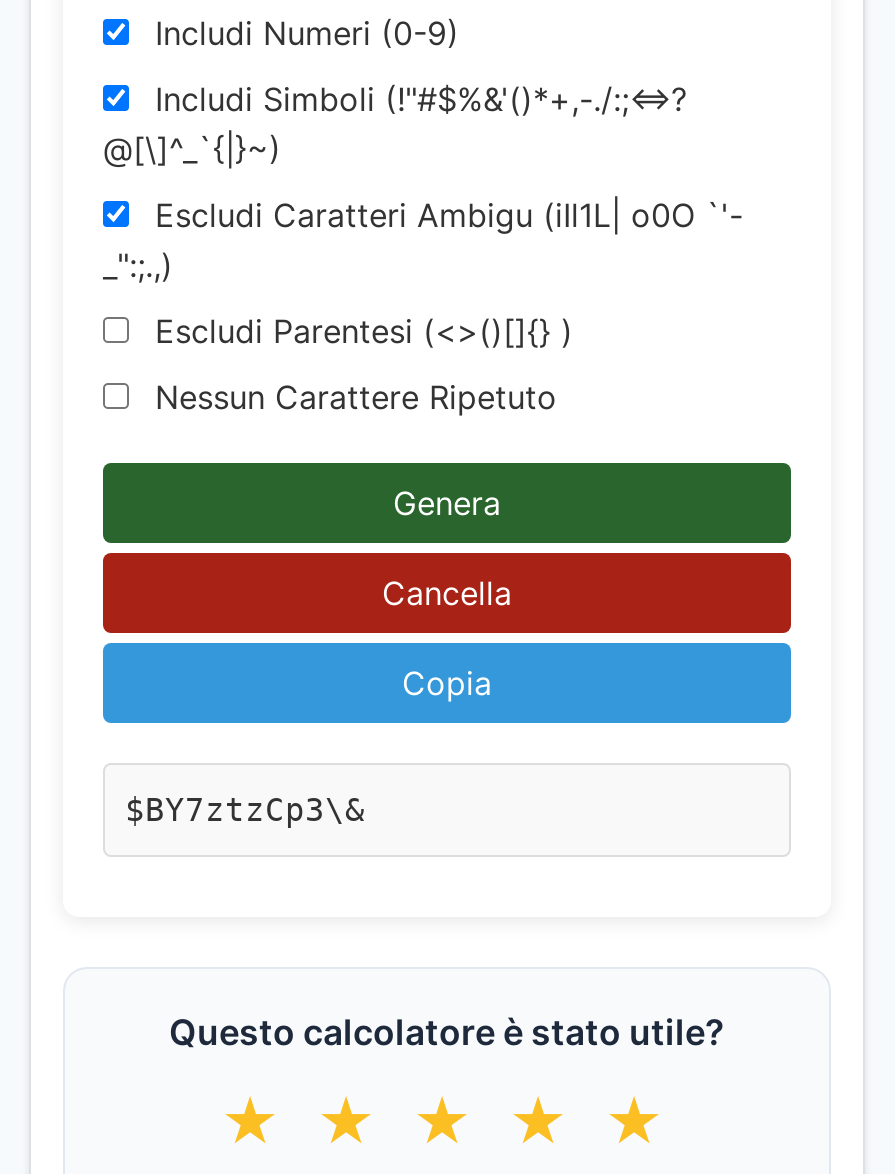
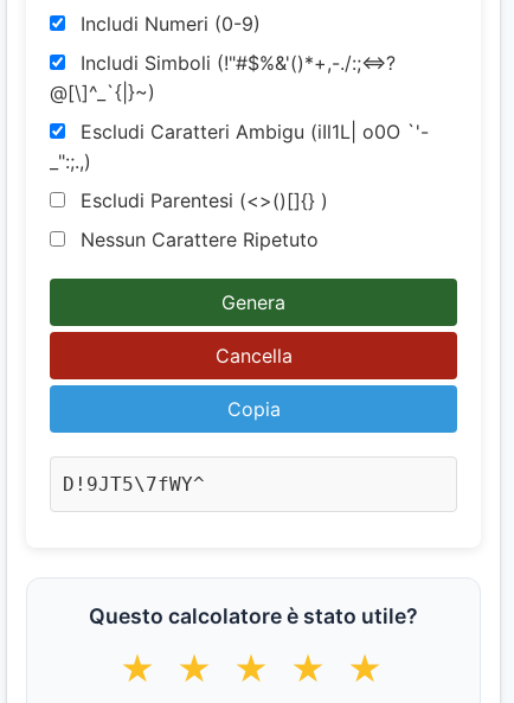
[125,791,365,829] $BY7ztzCp3\& -> [63,473,205,496] D!9JT5\7fWY^

